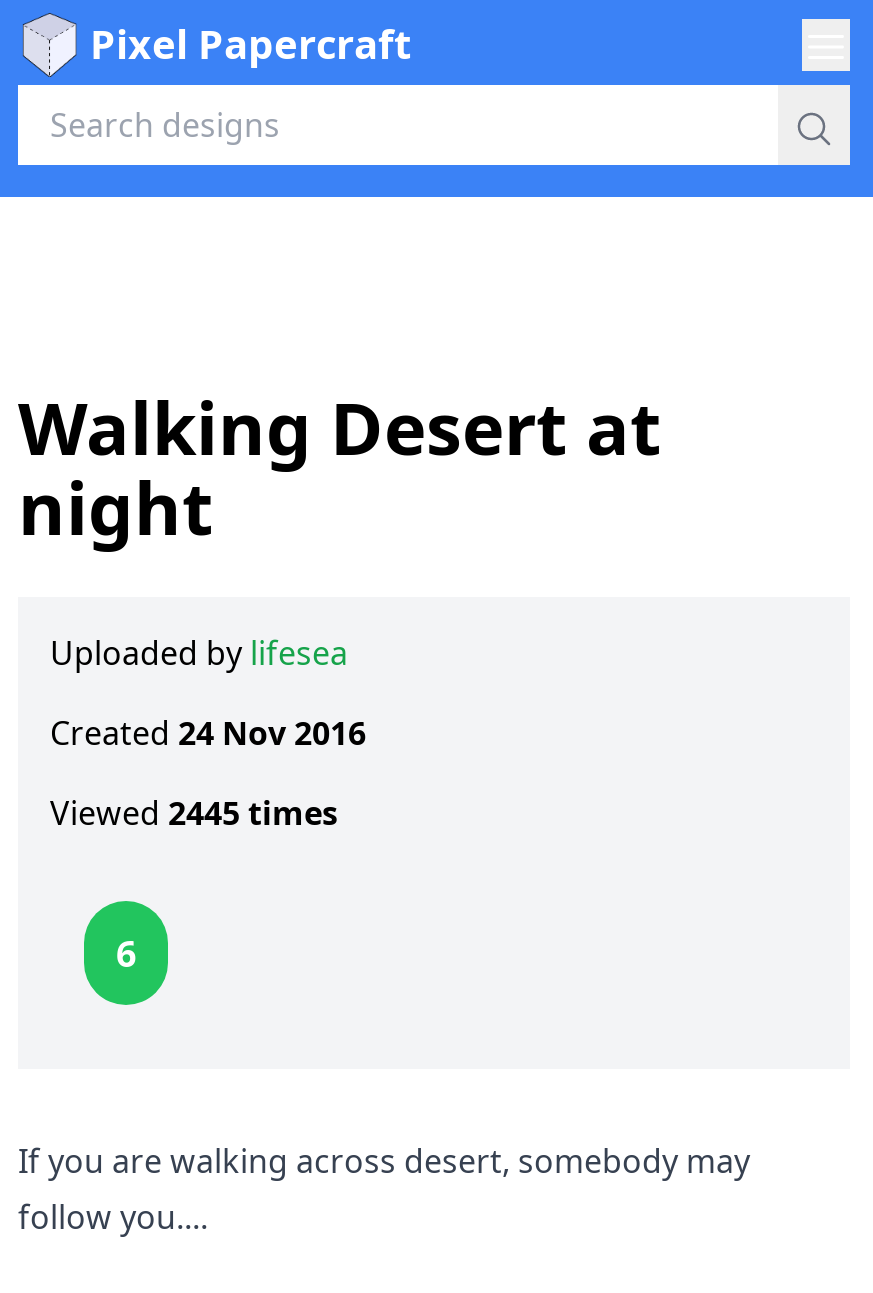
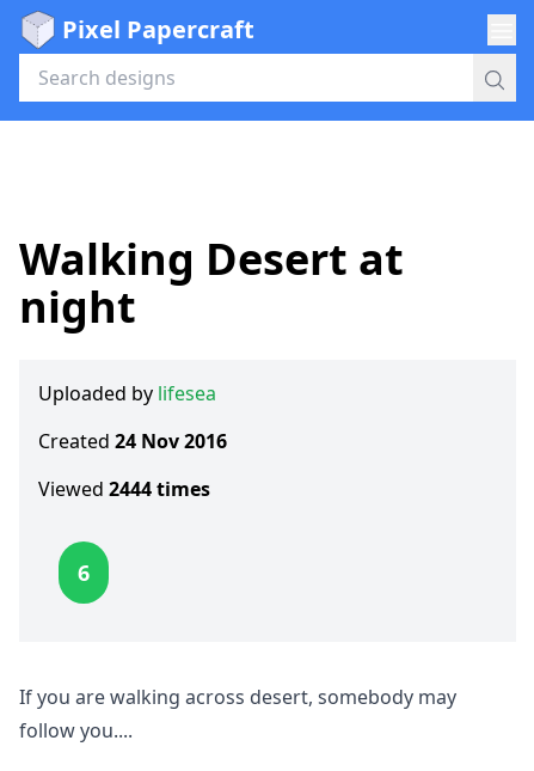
[50,791,338,835] Viewed 2445 times -> [38,476,210,502] Viewed 2444 times

